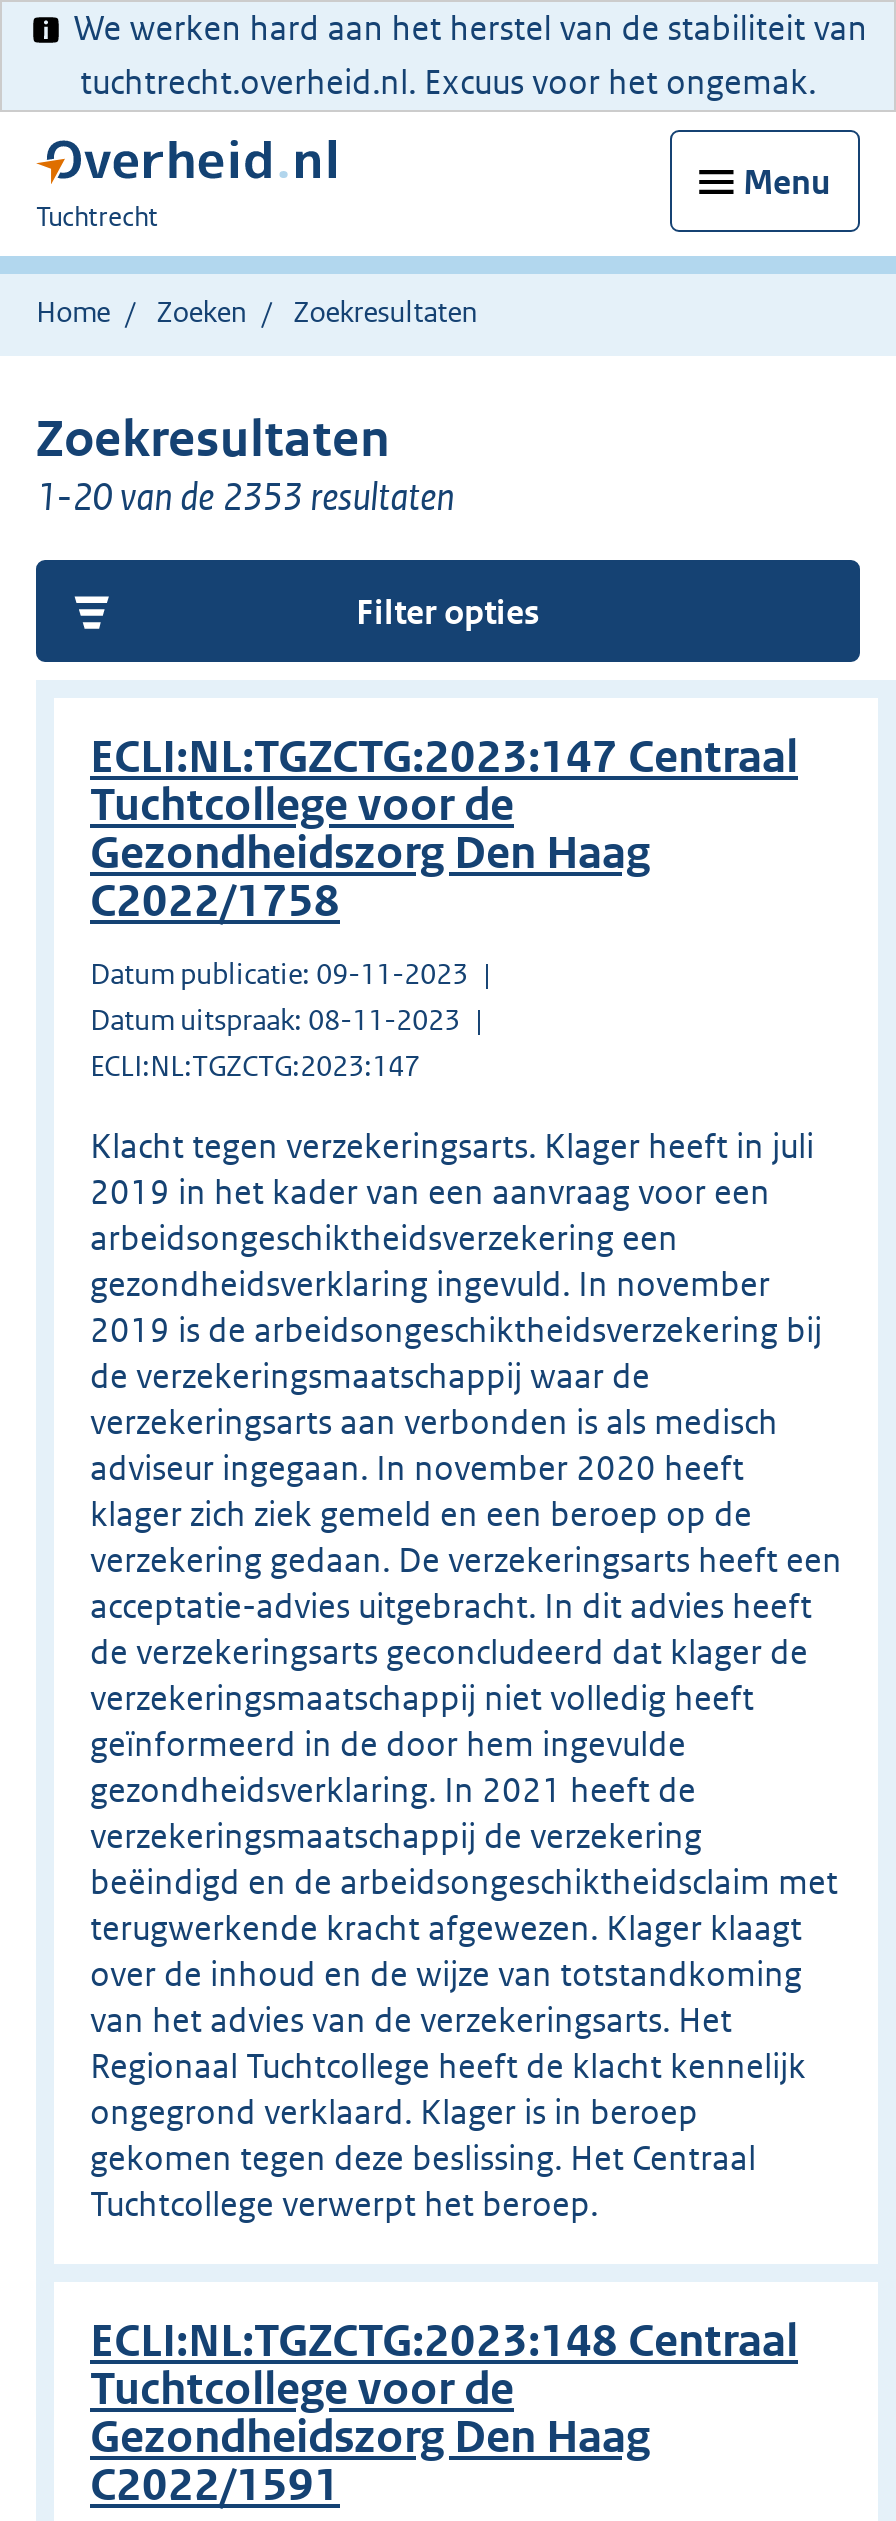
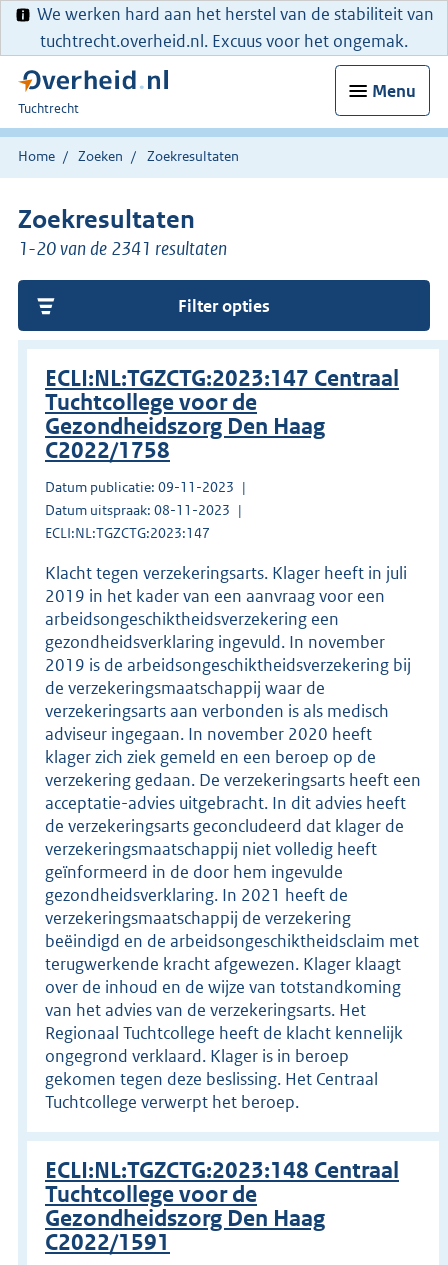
[36,474,454,520] 1-20 van de 2353 resultaten -> [18,237,227,260] 1-20 van de 2341 resultaten

